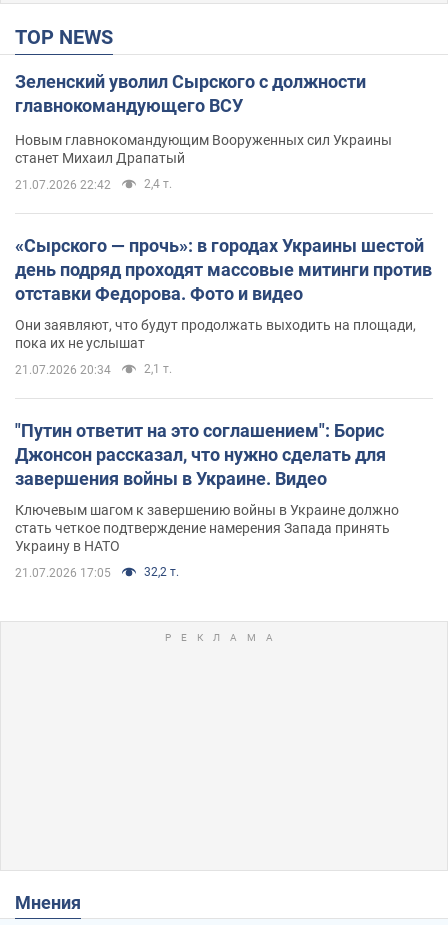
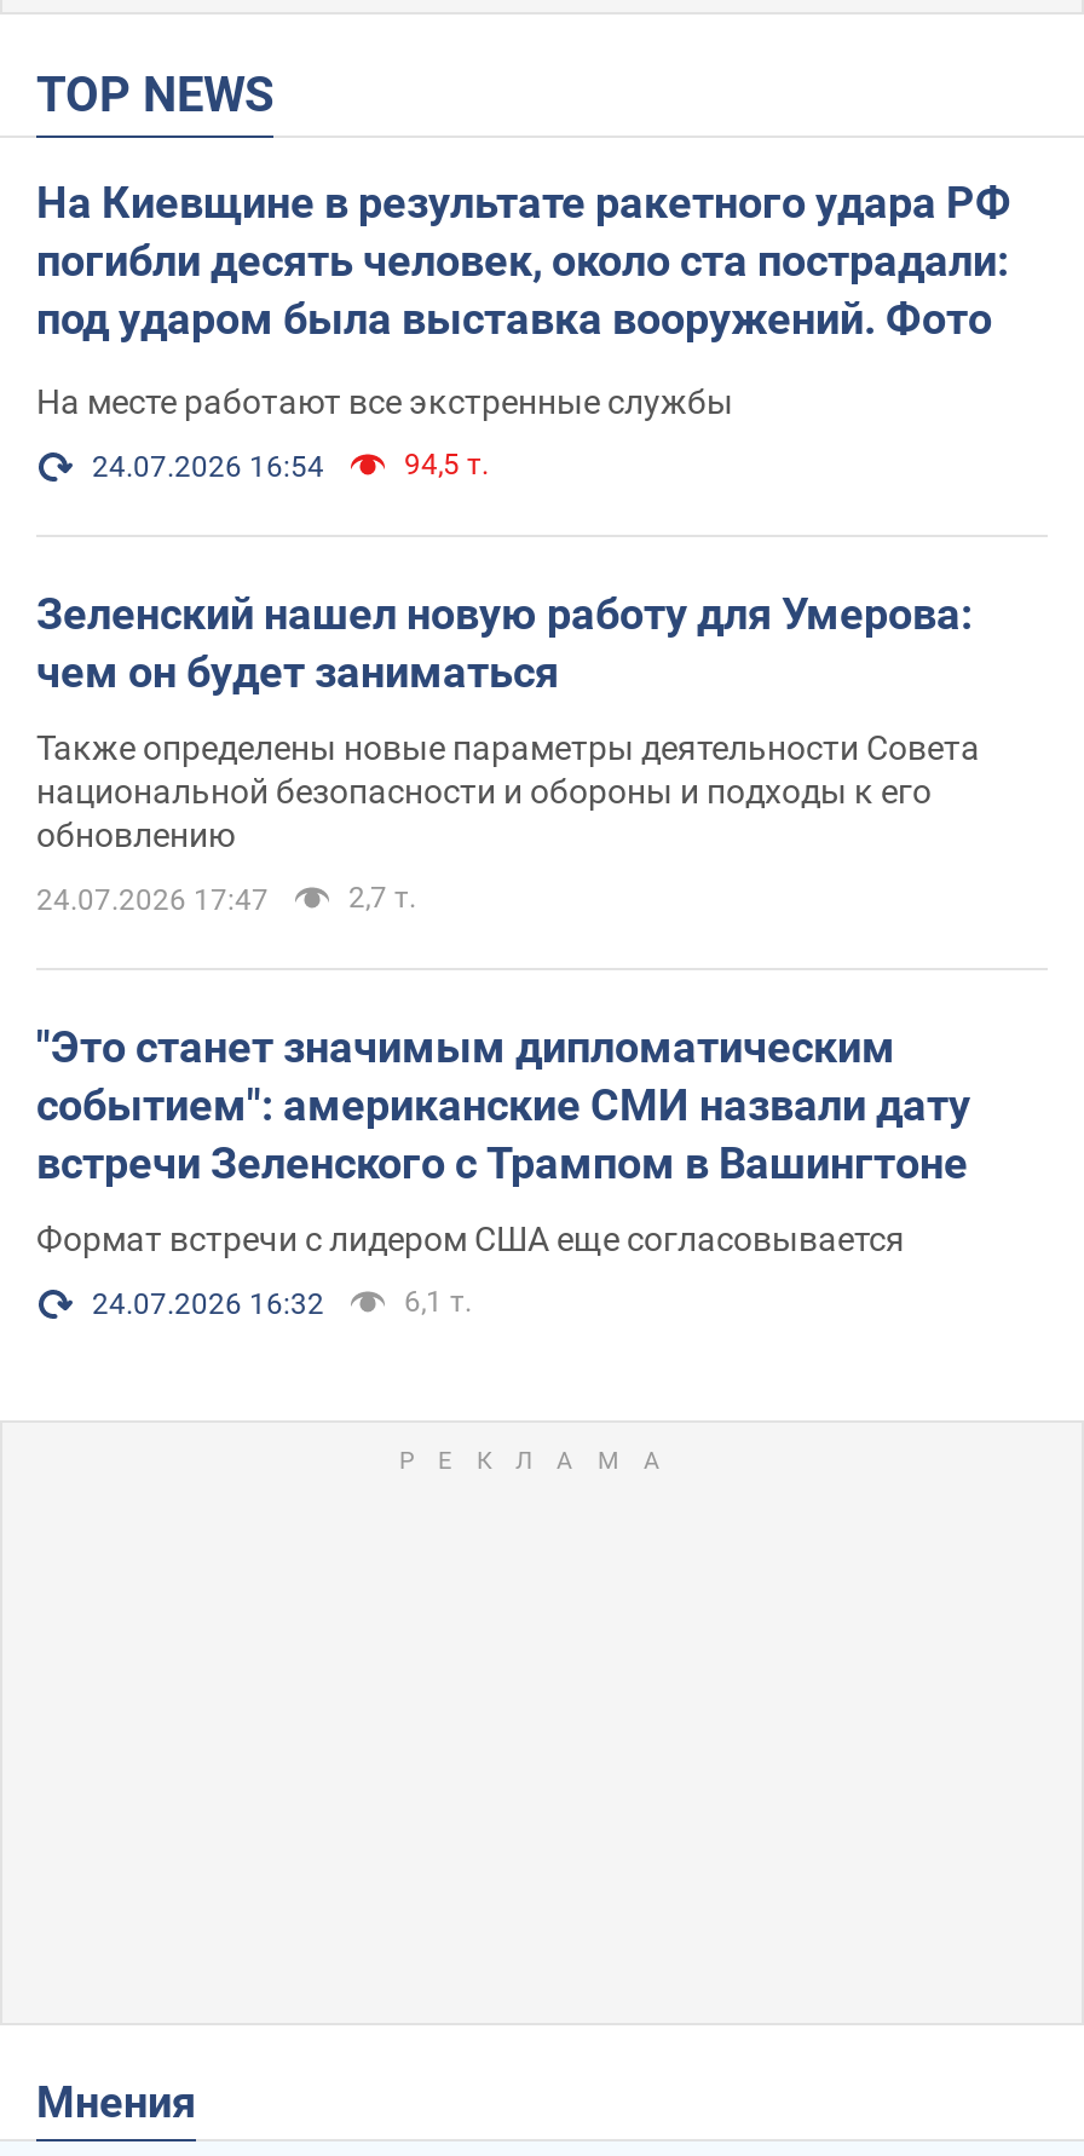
[15,71,366,116] Зеленский уволил Сырского с должности | главнокомандующего ВСУ -> [36,176,1011,343] На Киевщине в результате ракетного удара РФ | погибли десять человек, около ста пострадали: | под ударом была выставка вооружений. Фото
[15,132,392,166] Новым главнокомандующим Вооруженных сил Украины | станет Михаил Драпатый -> [36,382,733,420] На месте работают все экстренные службы
[15,177,172,192] 21.07.2026 22:42 | 2,4 т. -> [92,447,489,483] 24.07.2026 16:54 | 94,5 т.
[15,235,432,304] «Сырского — прочь»: в городах Украины шестой | день подряд проходят массовые митинги против | отставки Федорова. Фото и видео -> [36,587,973,696] Зеленский нашел новую работу для Умерова: | чем он будет заниматься
[15,317,416,351] Они заявляют, что будут продолжать выходить на площади, | пока их не услышат -> [36,728,980,853] Также определены новые параметры деятельности Совета | национальной безопасности и обороны и подходы к его | обновлению
[15,362,172,377] 21.07.2026 20:34 | 2,1 т. -> [36,880,416,916] 24.07.2026 17:47 | 2,7 т.
[15,420,386,489] "Путин ответит на это соглашением": Борис | Джонсон рассказал, что нужно сделать для | завершения войны в Украине. Видео -> [36,1020,970,1187] "Это станет значимым дипломатическим | событием": американские СМИ назвали дату | встречи Зеленского с Трампом в Вашингтоне
[15,502,399,554] Ключевым шагом к завершению войны в Украине должно | стать четкое подтверждение намерения Запада принять | Украину в НАТО -> [36,1219,905,1258] Формат встречи с лидером США еще согласовывается
[15,565,179,580] 21.07.2026 17:05 | 32,2 т. -> [92,1284,472,1320] 24.07.2026 16:32 | 6,1 т.

